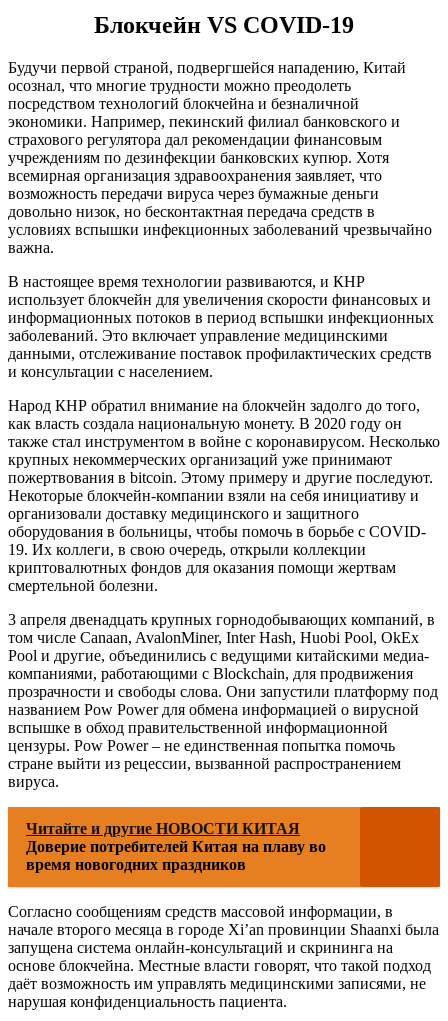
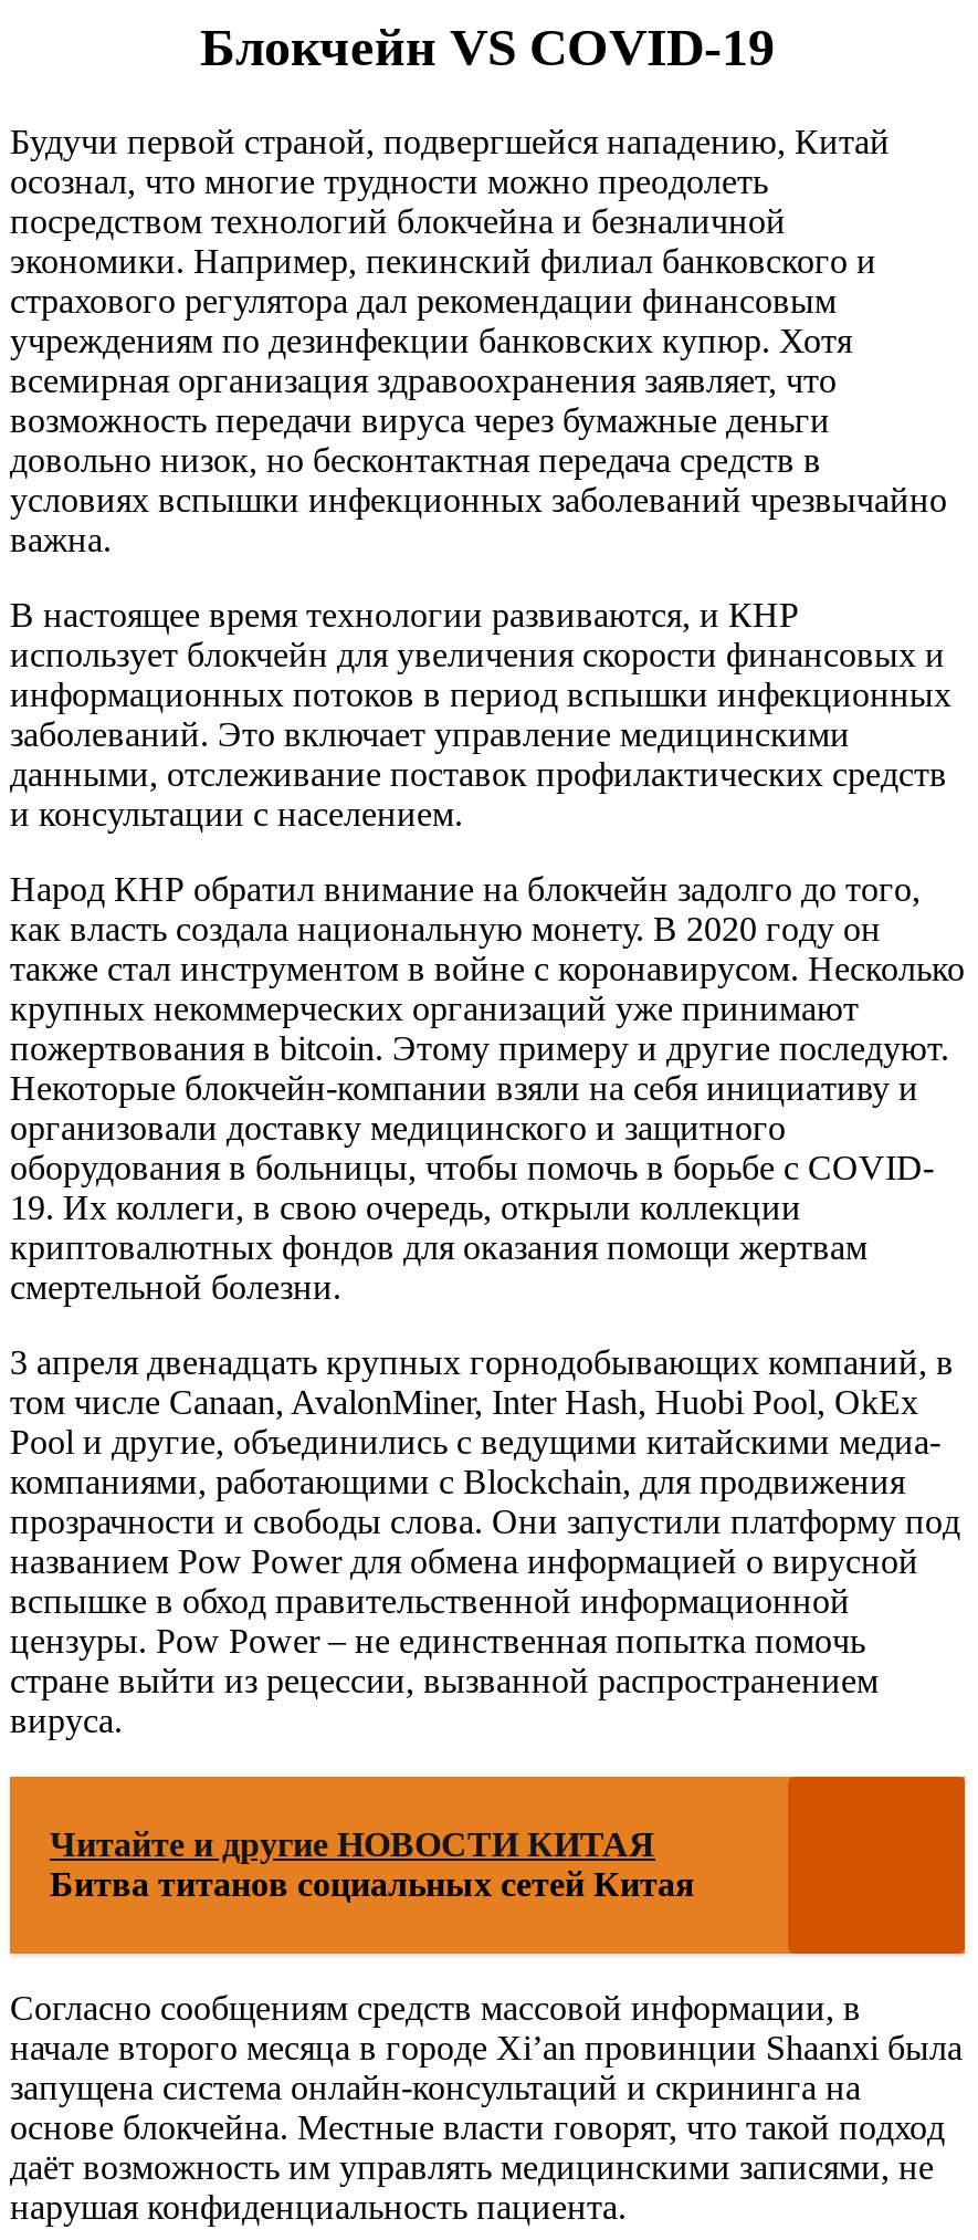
[26,838,326,873] Доверие потребителей Китая на плаву во | время новогодних праздников -> [50,1866,695,1904] Битва титанов социальных сетей Китая

